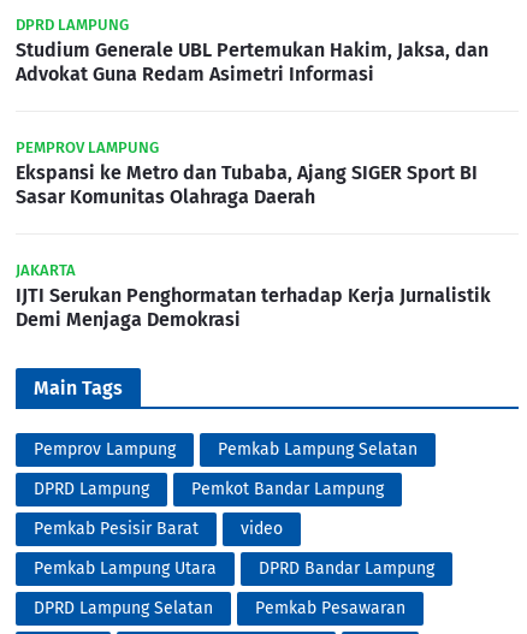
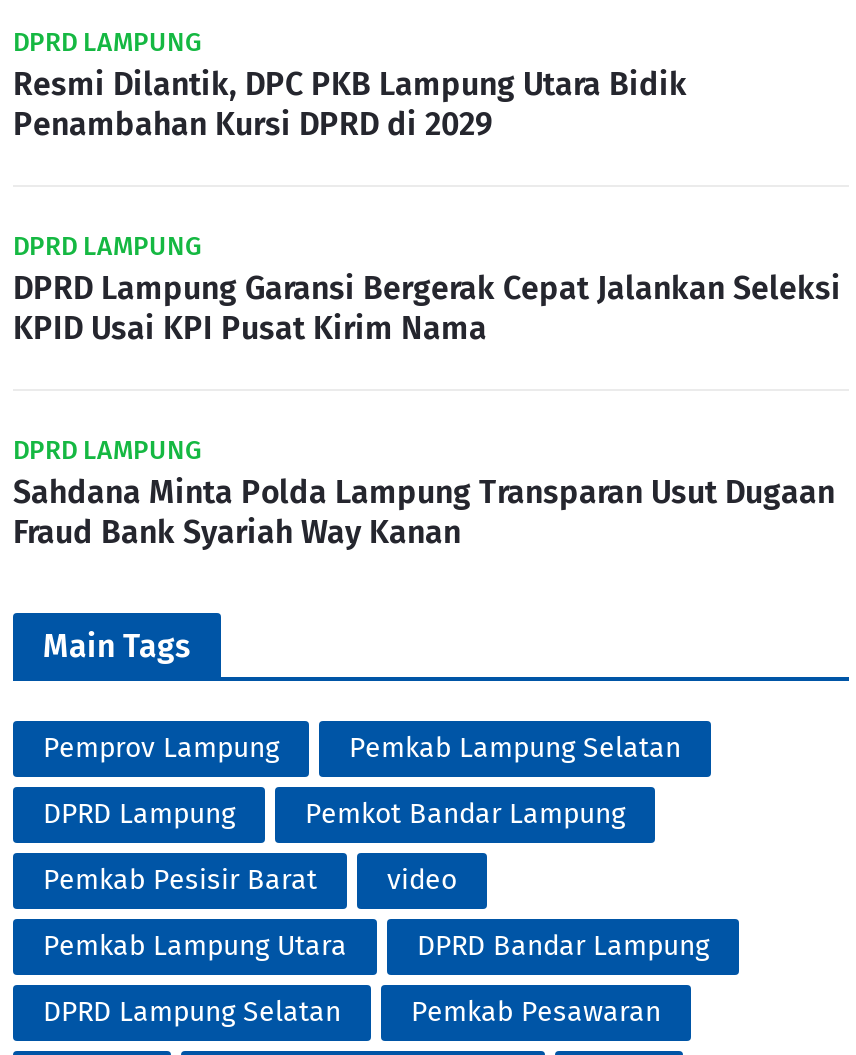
[16,39,488,86] Studium Generale UBL Pertemukan Hakim, Jaksa, dan | Advokat Guna Redam Asimetri Informasi -> [13,66,687,144] Resmi Dilantik, DPC PKB Lampung Utara Bidik | Penambahan Kursi DPRD di 2029
[16,139,478,209] PEMPROV LAMPUNG | Ekspansi ke Metro dan Tubaba, Ajang SIGER Sport BI | Sasar Komunitas Olahraga Daerah -> [13,232,841,348] DPRD LAMPUNG | DPRD Lampung Garansi Bergerak Cepat Jalankan Seleksi | KPID Usai KPI Pusat Kirim Nama
[16,262,491,331] JAKARTA | IJTI Serukan Penghormatan terhadap Kerja Jurnalistik | Demi Menjaga Demokrasi -> [13,436,835,552] DPRD LAMPUNG | Sahdana Minta Polda Lampung Transparan Usut Dugaan | Fraud Bank Syariah Way Kanan

